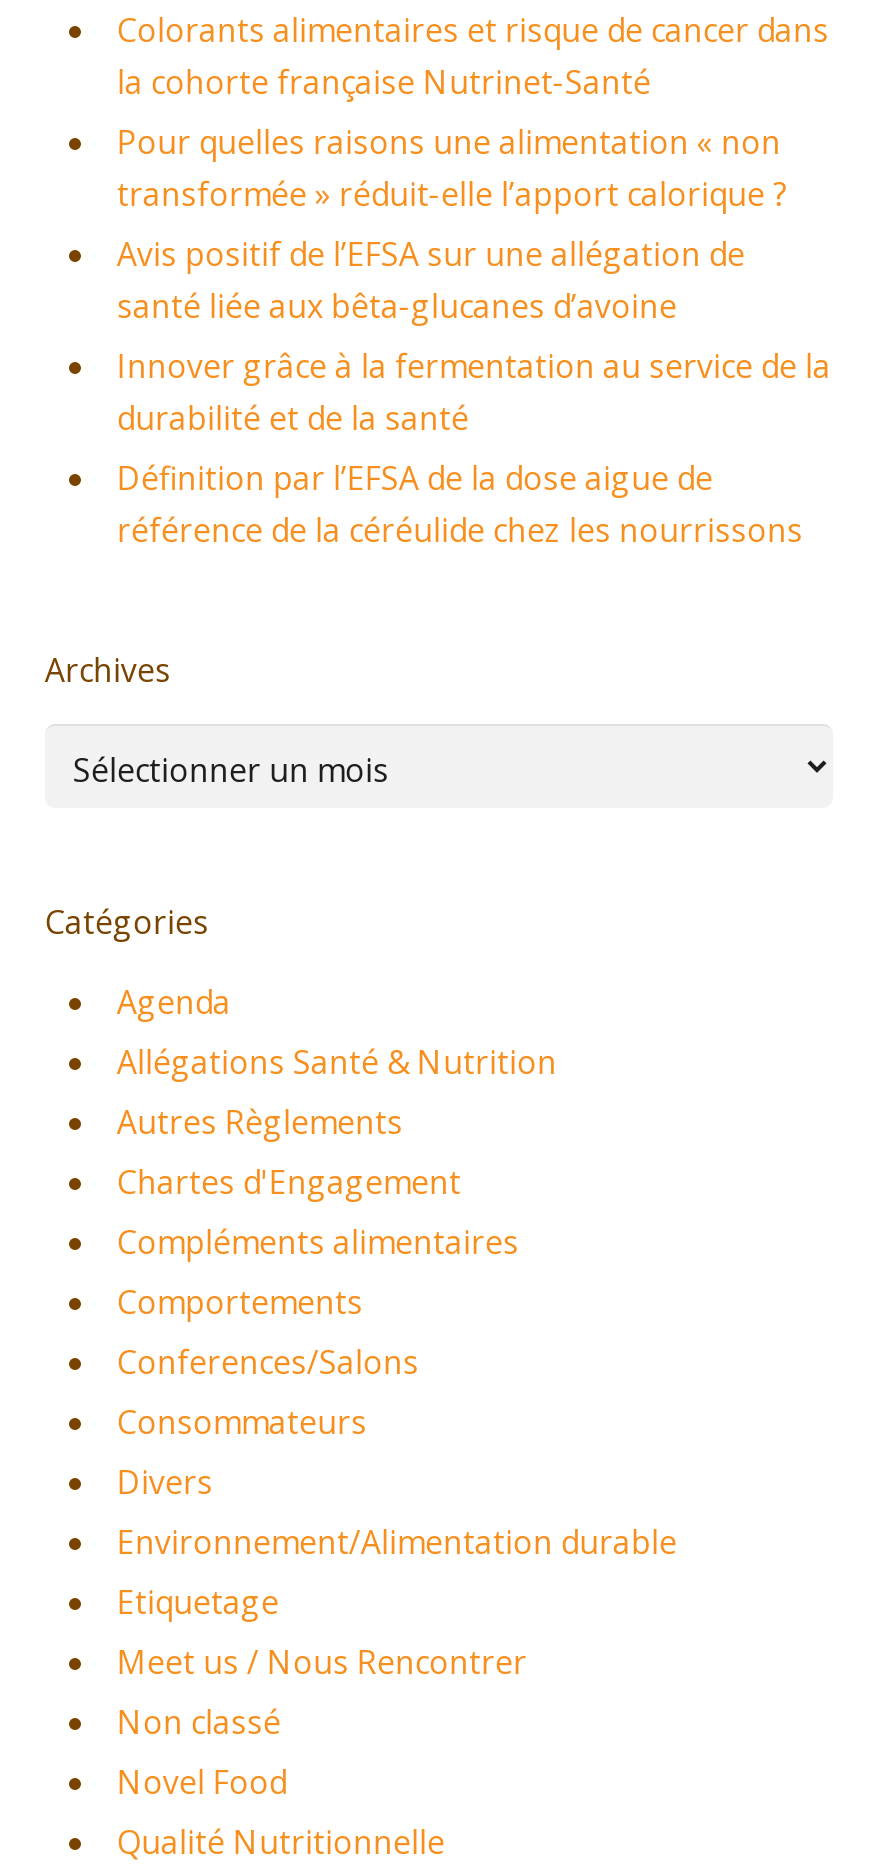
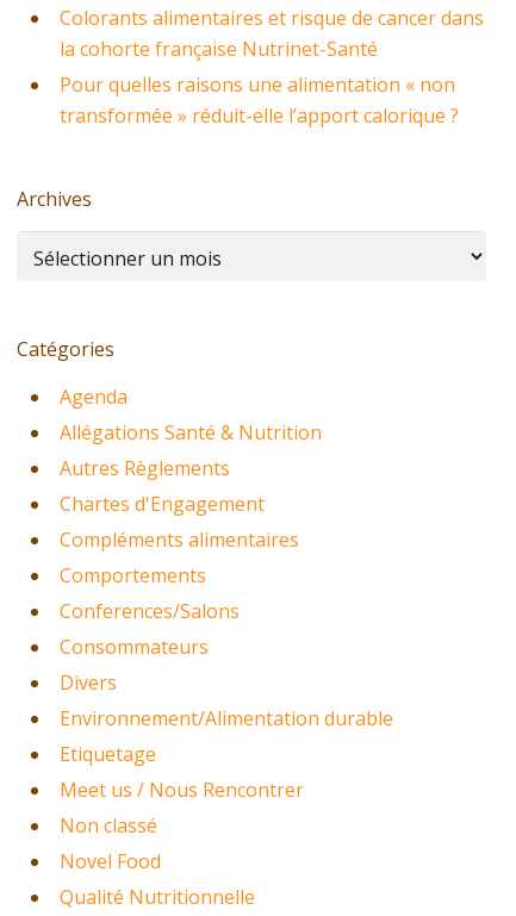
[117,232,831,552] Avis positif de l’EFSA sur une allégation de | santé liée aux bêta-glucanes d’avoine | Innover grâce à la fermentation au service de la | durabilité et de la santé | Définition par l’EFSA de la dose aigue de | référence de la céréulide chez les nourrissons -> none

